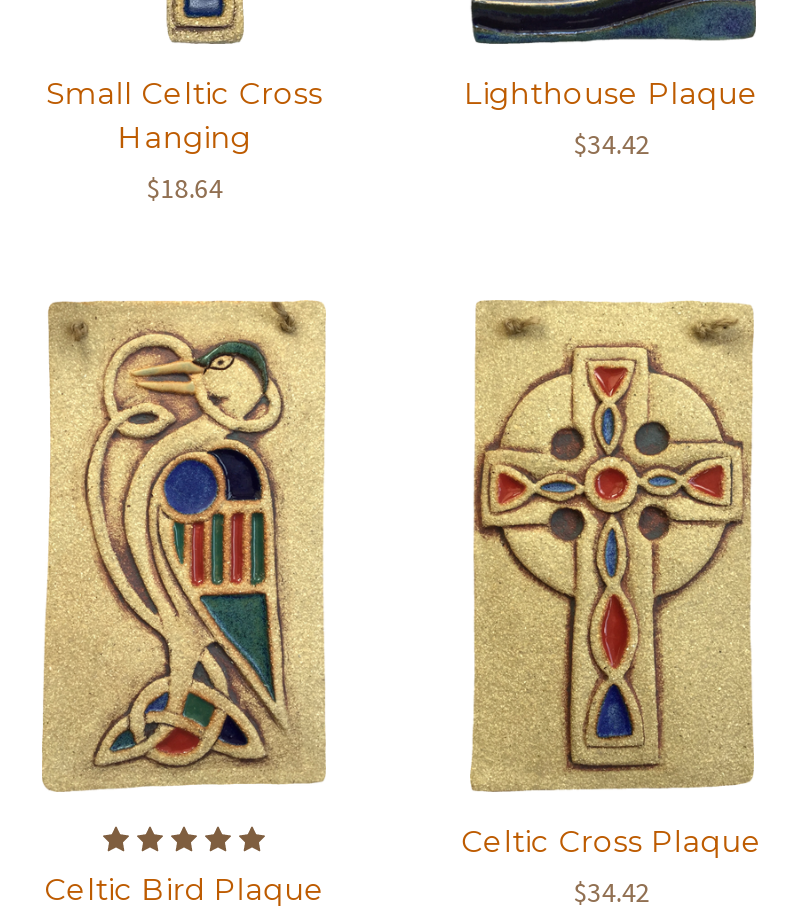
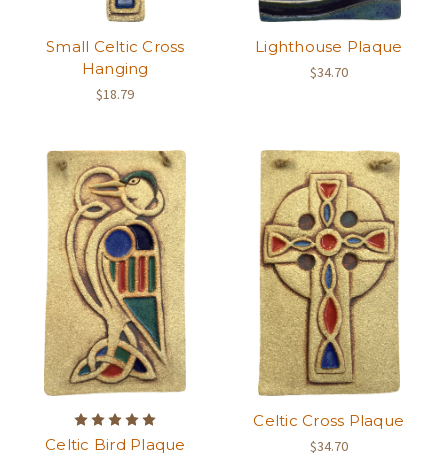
[574,127,650,163] $34.42 -> [310,63,348,81] $34.70
[146,171,222,207] $18.64 -> [96,85,134,103] $18.79
[574,874,650,910] $34.42 -> [310,437,348,455] $34.70

